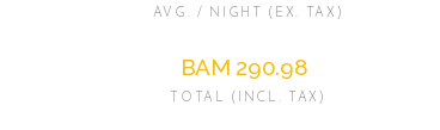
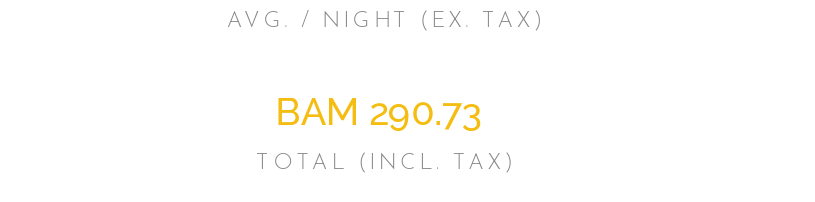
[180,54,308,80] BAM 290.98 -> [275,89,483,133] BAM 290.73

